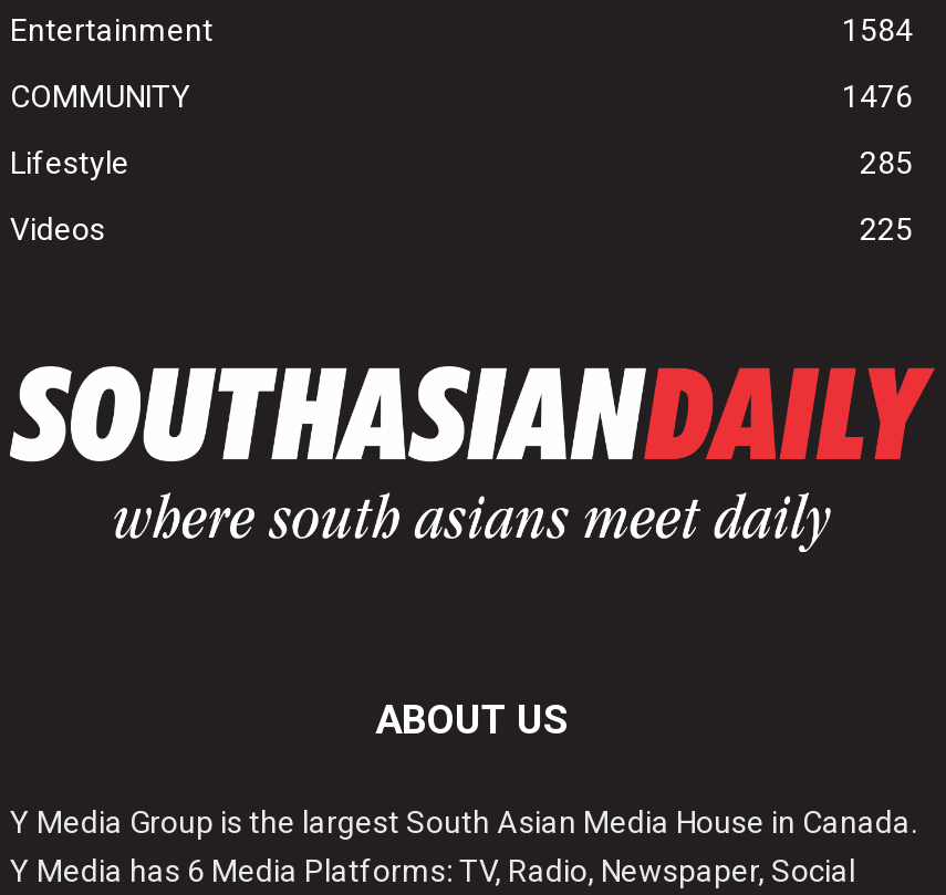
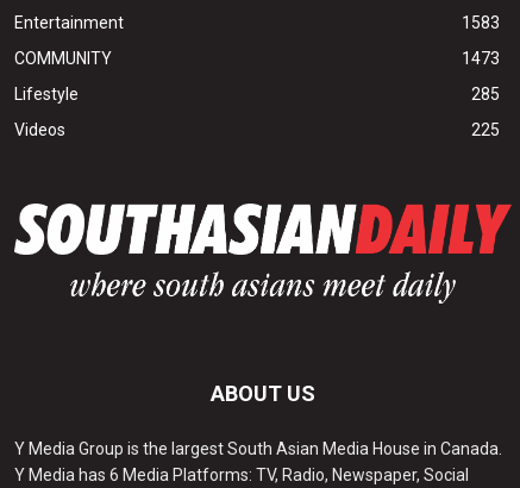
[842,12,913,47] 1584 -> [462,13,500,32] 1583
[842,78,913,114] 1476 -> [462,49,500,68] 1473

